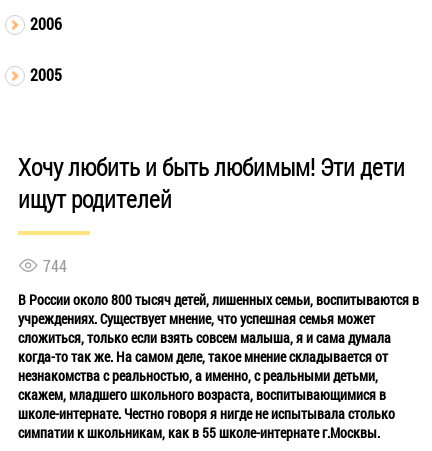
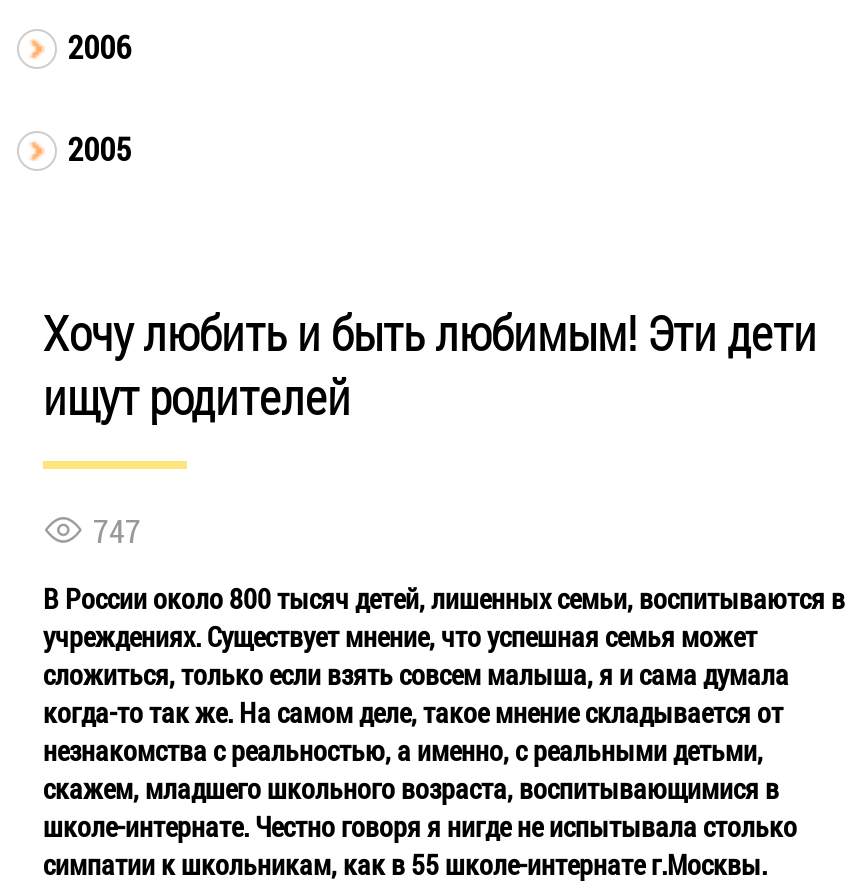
[43,255,67,276] 744 -> [93,508,141,550] 747

